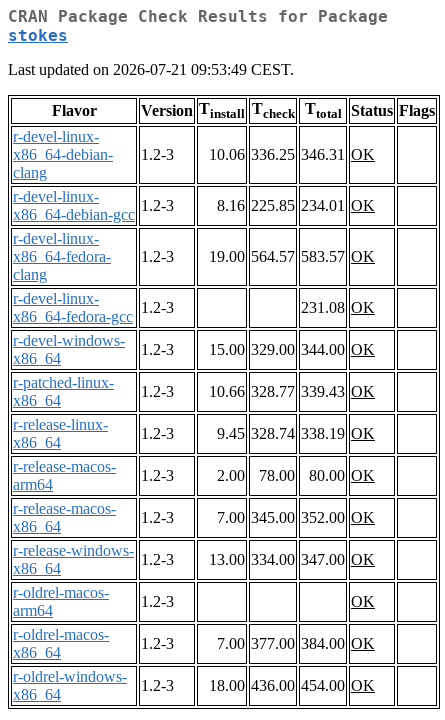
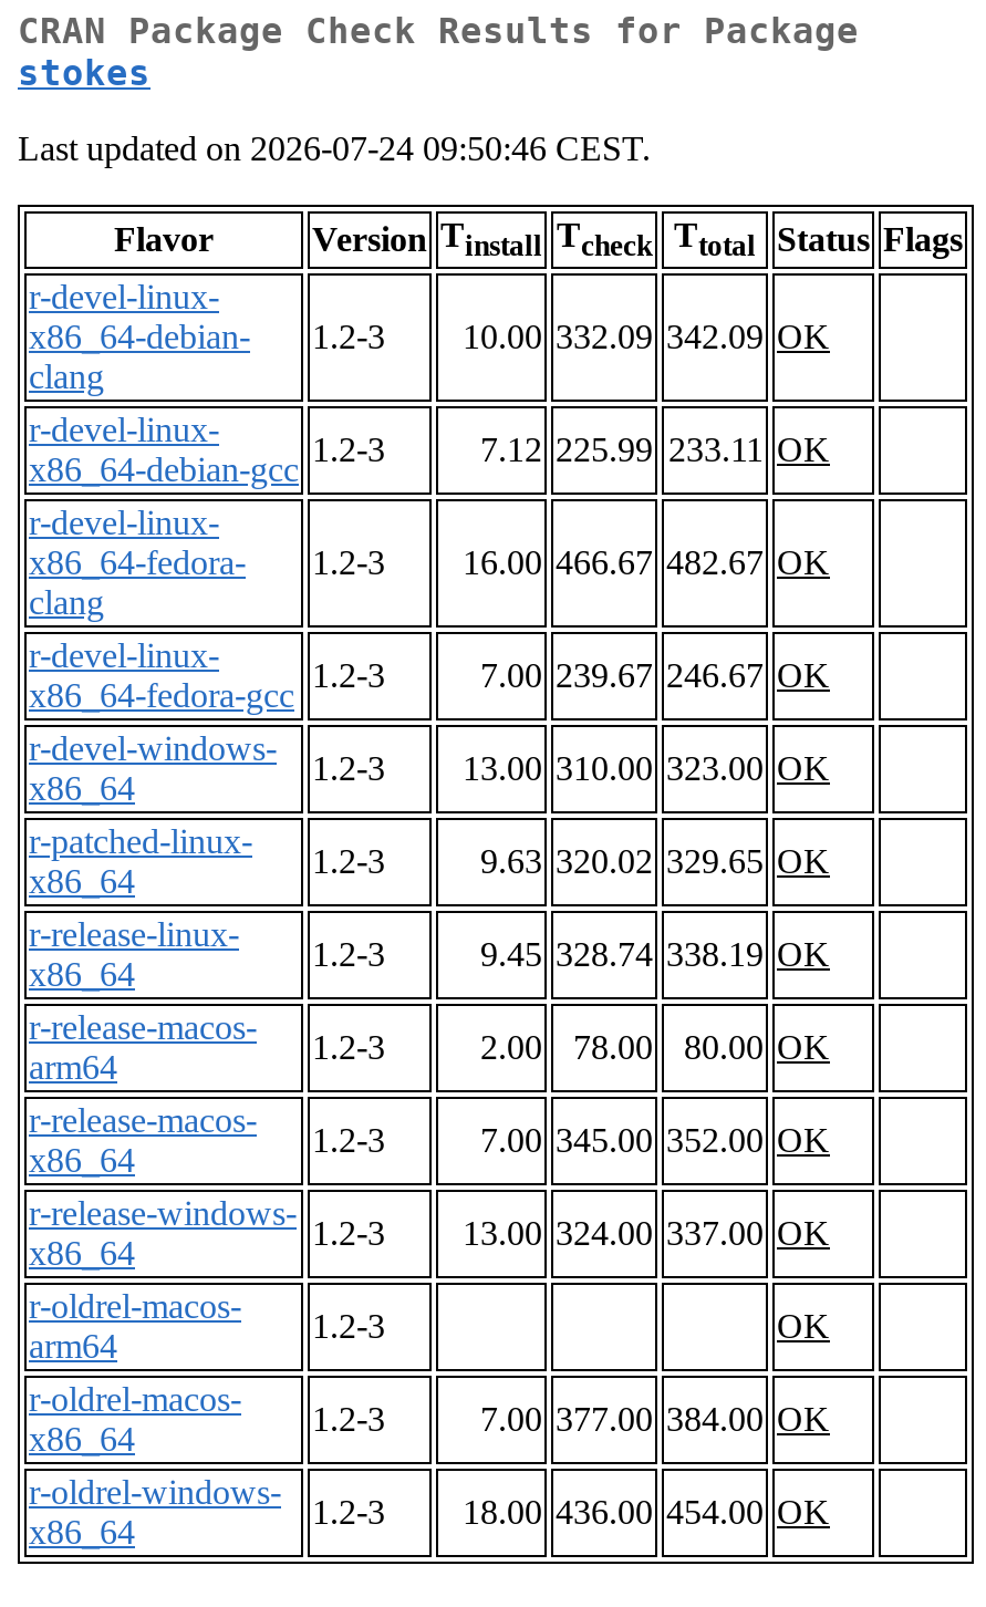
[8,61,294,78] Last updated on 2026-07-21 09:53:49 CEST. -> [18,130,651,168] Last updated on 2026-07-24 09:50:46 CEST.
[209,146,375,163] 10.06 336.25 346.31 OK -> [463,318,830,356] 10.00 332.09 342.09 OK
[217,197,375,214] 8.16 225.85 234.01 OK -> [480,431,830,469] 7.12 225.99 233.11 OK
[209,248,375,265] 19.00 564.57 583.57 OK -> [463,544,830,582] 16.00 466.67 482.67 OK
[301,299,375,316] 231.08 OK -> [480,657,830,695] 7.00 239.67 246.67 OK
[209,341,375,358] 15.00 329.00 344.00 OK -> [463,750,830,788] 13.00 310.00 323.00 OK
[209,383,375,400] 10.66 328.77 339.43 OK -> [480,843,830,881] 9.63 320.02 329.65 OK
[209,551,375,568] 13.00 334.00 347.00 OK -> [463,1215,830,1252] 13.00 324.00 337.00 OK

